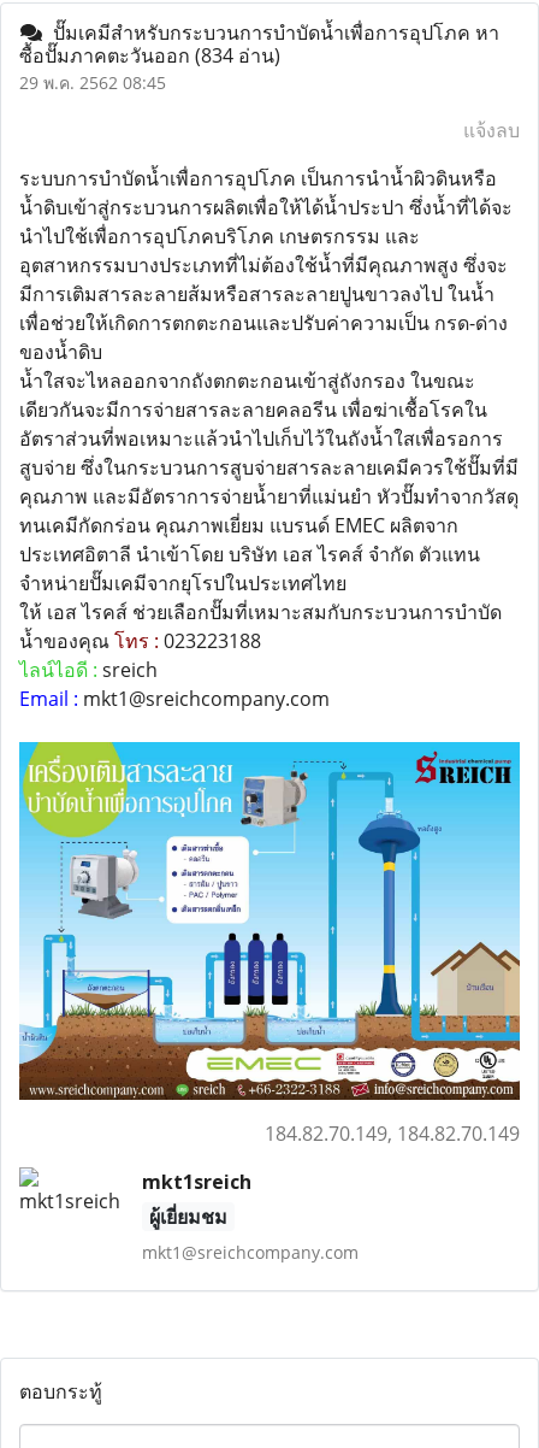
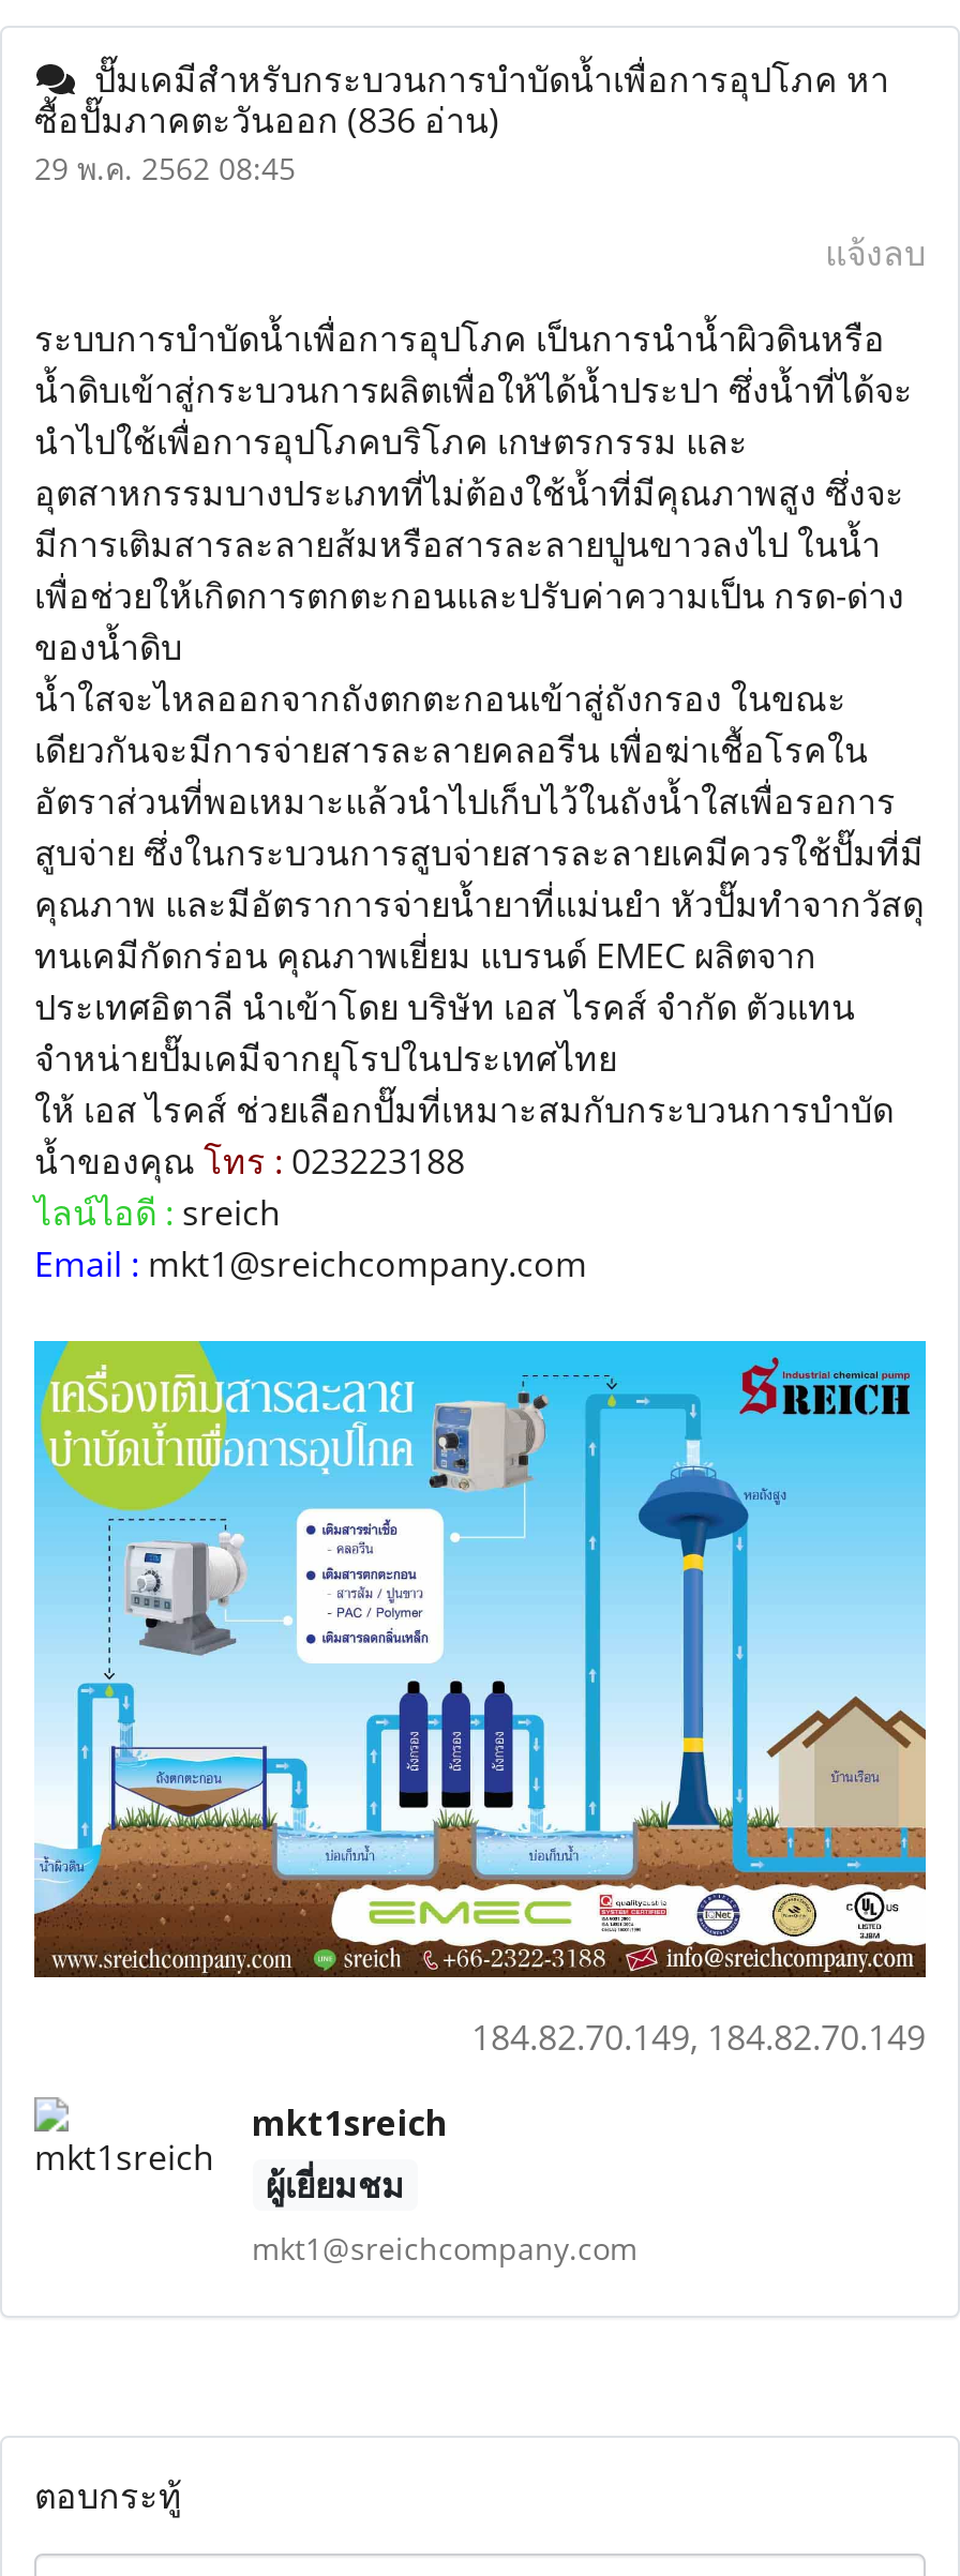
[19,42,280,69] ซื้อปั๊มภาคตะวันออก(834 อ่าน) -> [34,96,499,144] ซื้อปั๊มภาคตะวันออก(836 อ่าน)

